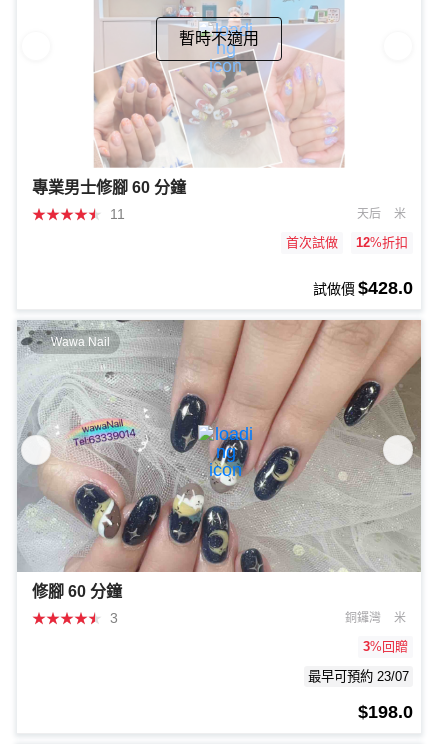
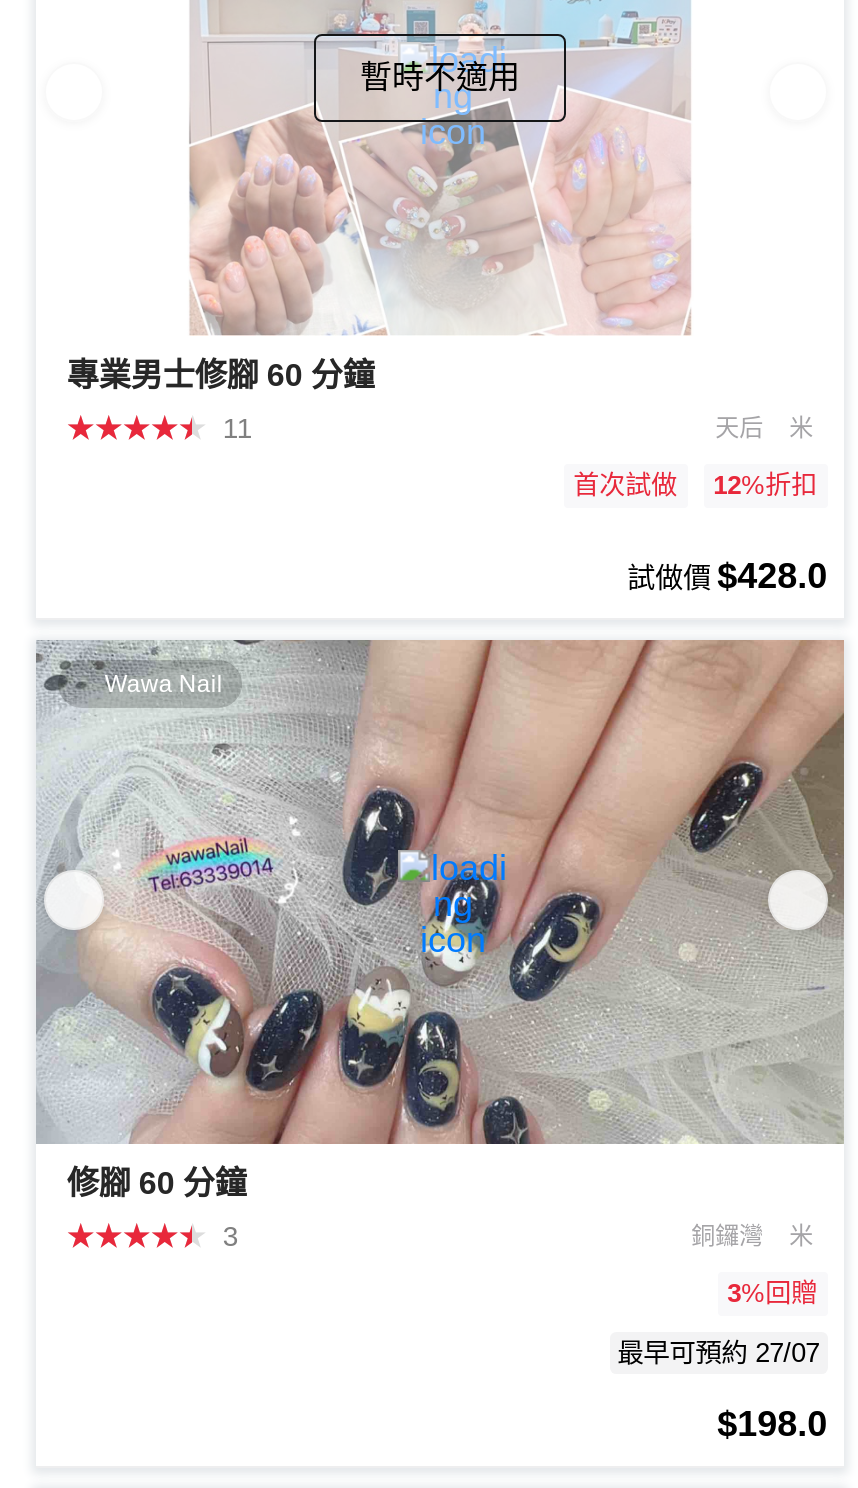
[308,669,409,684] 最早可預約 23/07 -> [617,1338,819,1368] 最早可預約 27/07

